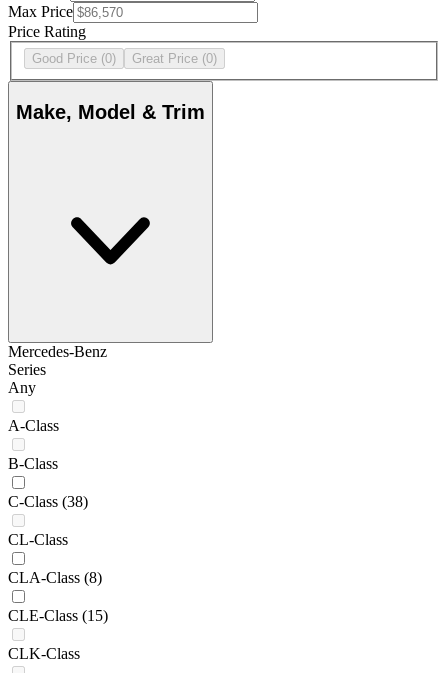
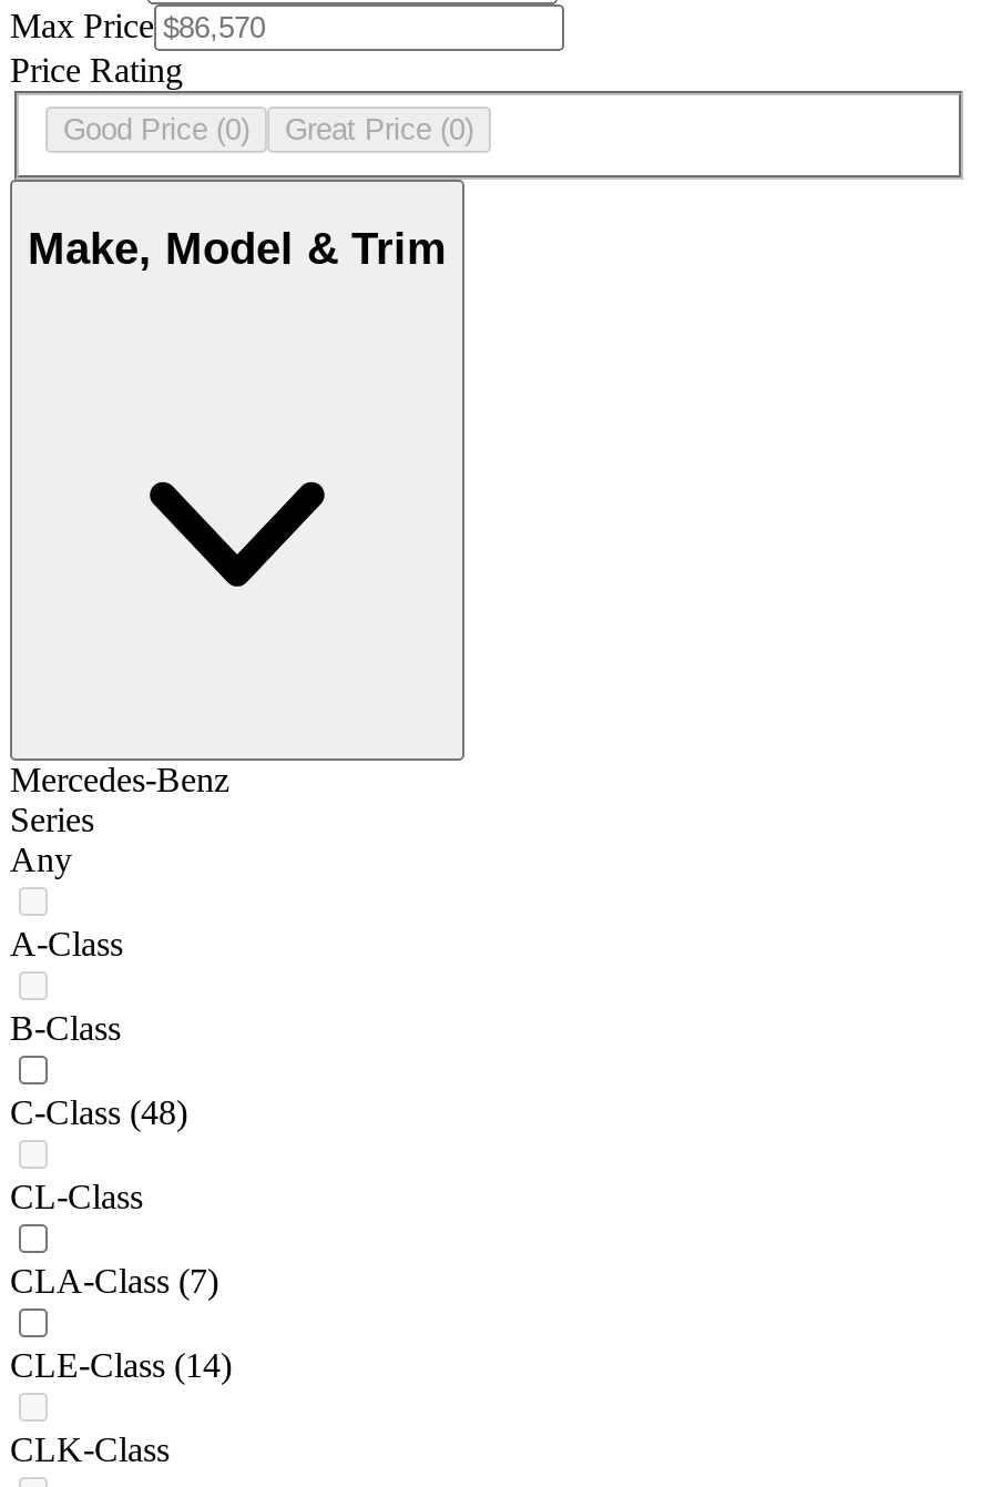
[8,493,88,510] C-Class (38) -> [10,1094,187,1132] C-Class (48)
[8,569,102,586] CLA-Class (8) -> [10,1263,218,1300] CLA-Class (7)
[8,607,108,624] CLE-Class (15) -> [10,1347,232,1385] CLE-Class (14)

